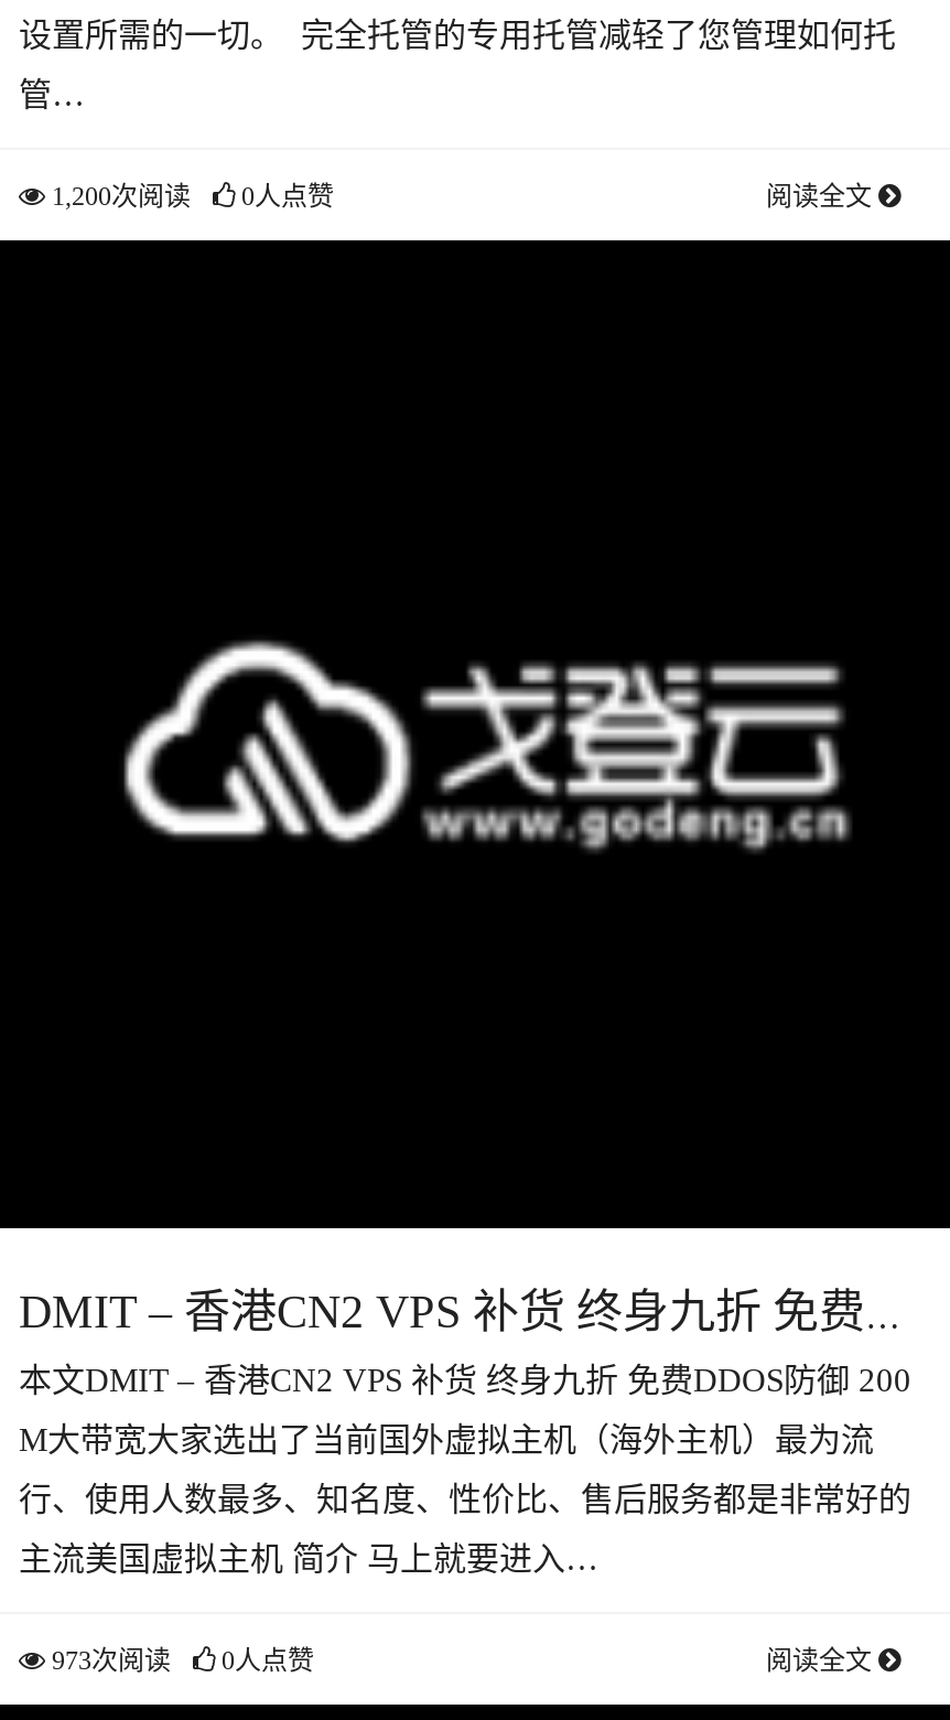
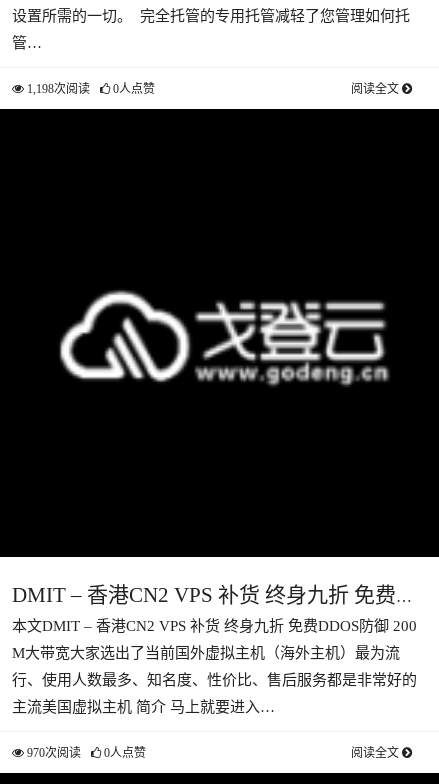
[45,182,334,213] 1,200次阅读 0人点赞 -> [24,82,155,96] 1,198次阅读 0人点赞
[45,1646,314,1677] 973次阅读 0人点赞 -> [24,746,146,760] 970次阅读 0人点赞

